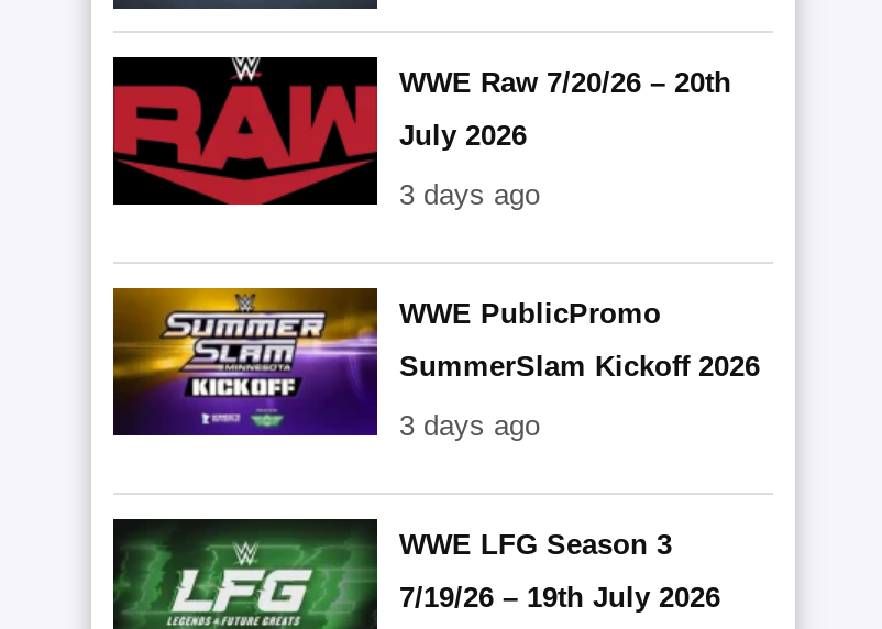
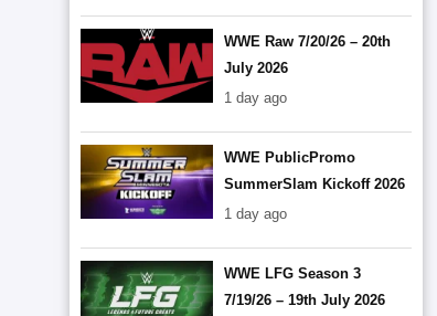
[399,177,540,210] 3 days ago -> [224,89,287,106] 1 day ago
[399,408,540,441] 3 days ago -> [224,205,287,222] 1 day ago

